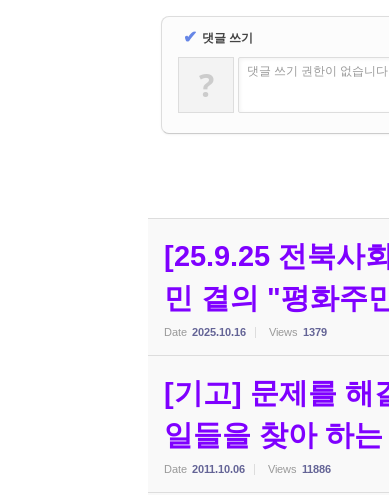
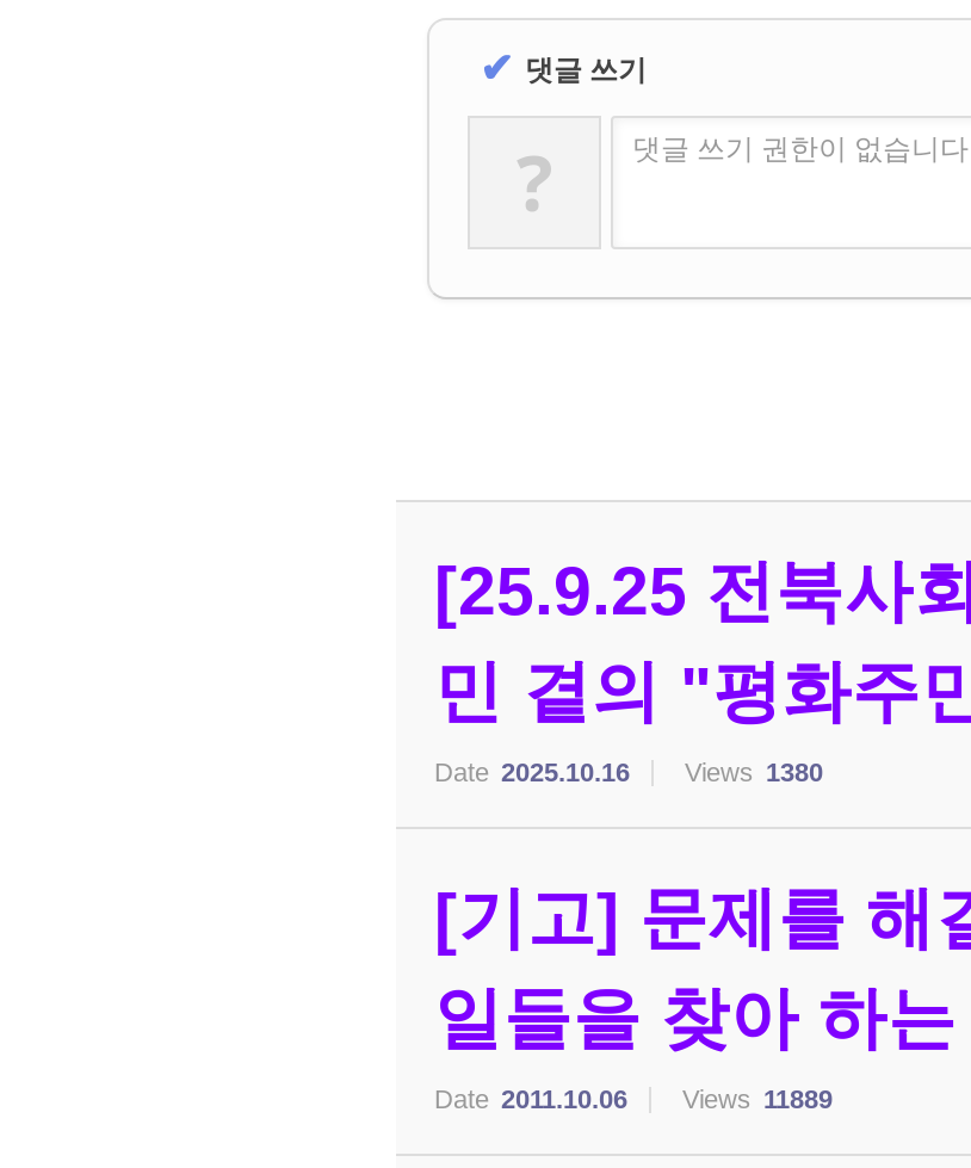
[164,326,327,338] Date 2025.10.16 Views 1379 -> [434,758,823,786] Date 2025.10.16 Views 1380
[164,463,331,475] Date 2011.10.06 Views 11886 -> [434,1084,833,1113] Date 2011.10.06 Views 11889

